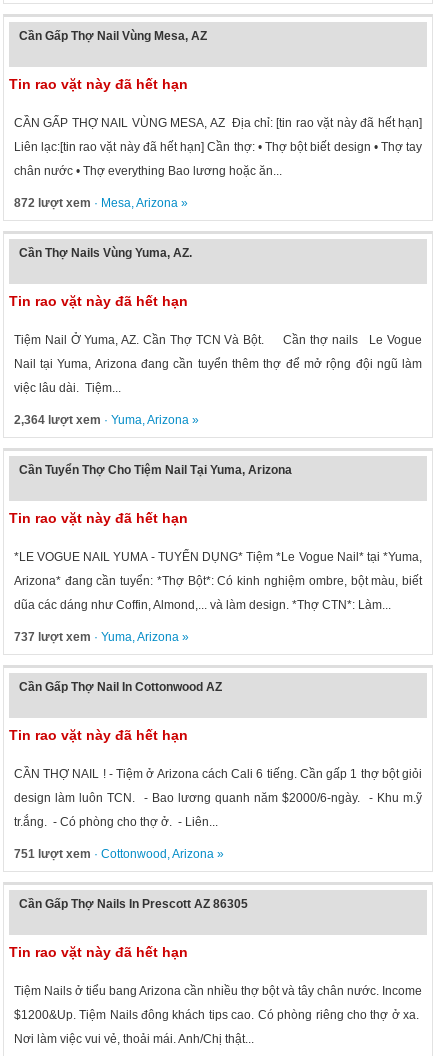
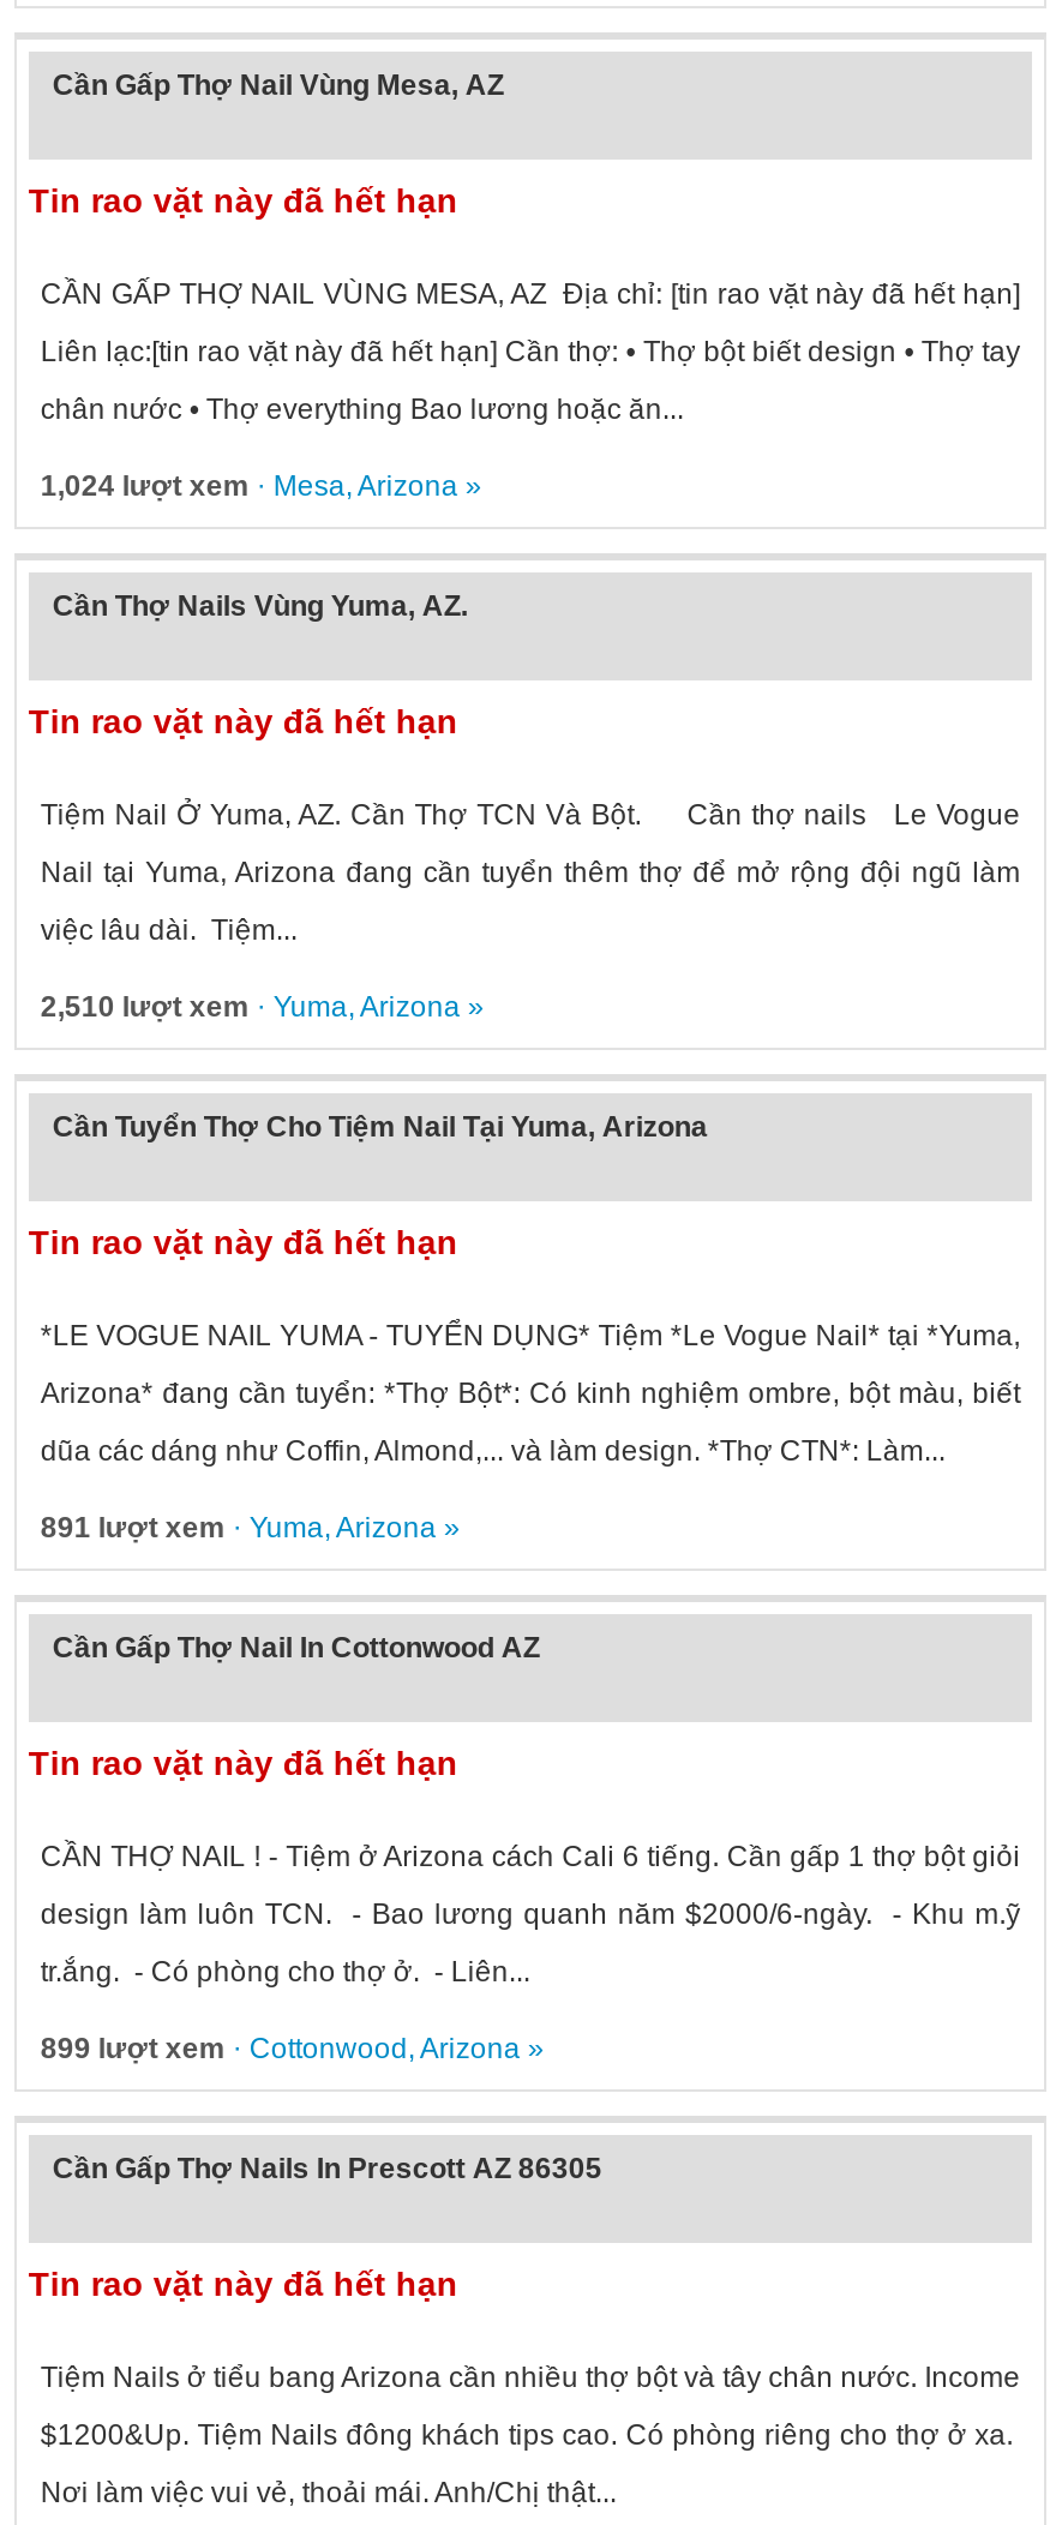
[14,196,188,210] 872 lượt xem · Mesa, Arizona» -> [41,469,482,503] 1,024 lượt xem · Mesa, Arizona»
[14,413,199,427] 2,364 lượt xem · Yuma, Arizona» -> [41,990,485,1024] 2,510 lượt xem · Yuma, Arizona»
[14,630,189,644] 737 lượt xem · Yuma, Arizona» -> [41,1511,461,1545] 891 lượt xem · Yuma, Arizona»
[14,847,224,861] 751 lượt xem · Cottonwood, Arizona» -> [41,2032,545,2065] 899 lượt xem · Cottonwood, Arizona»

